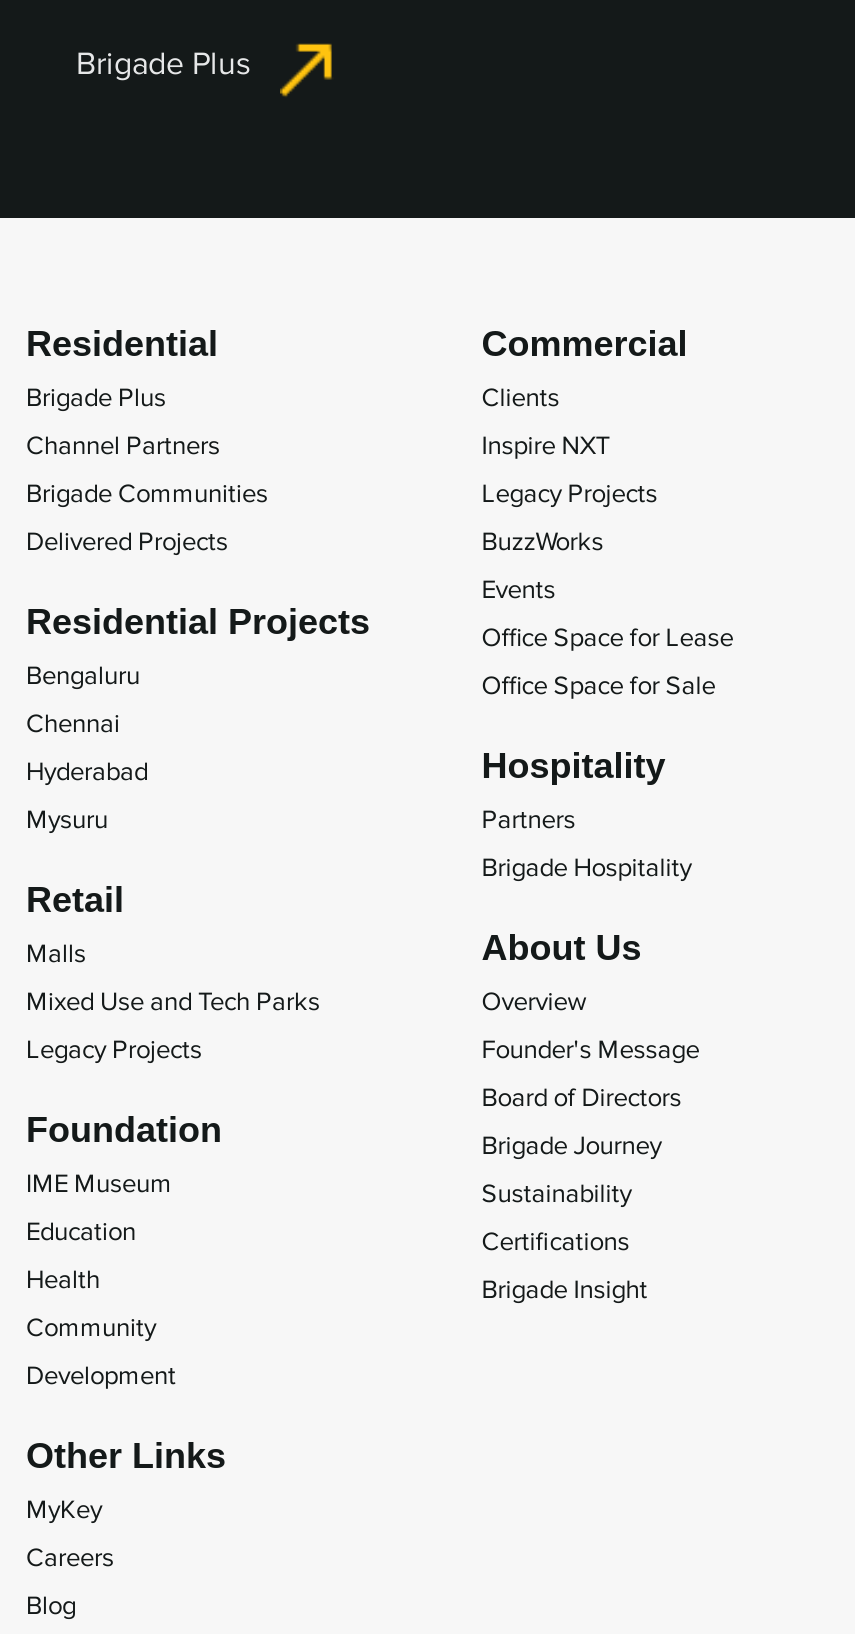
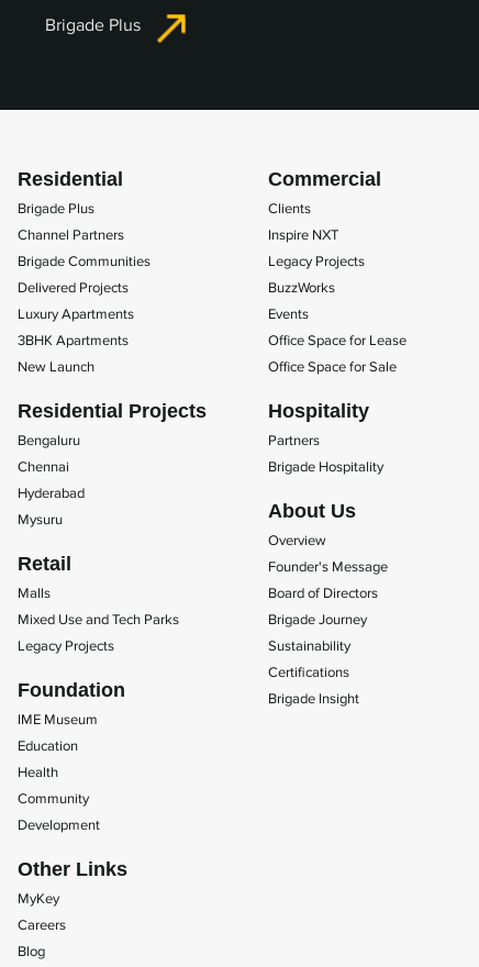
none -> [18,305,134,376] Luxury Apartments | 3BHK Apartments | New Launch

